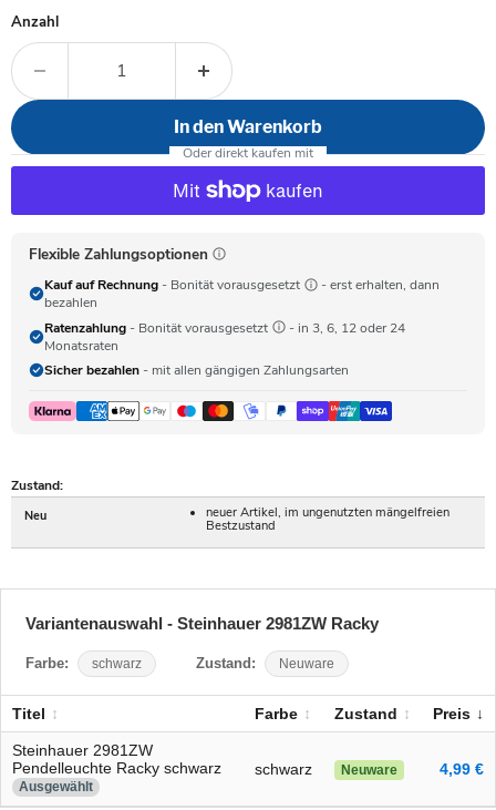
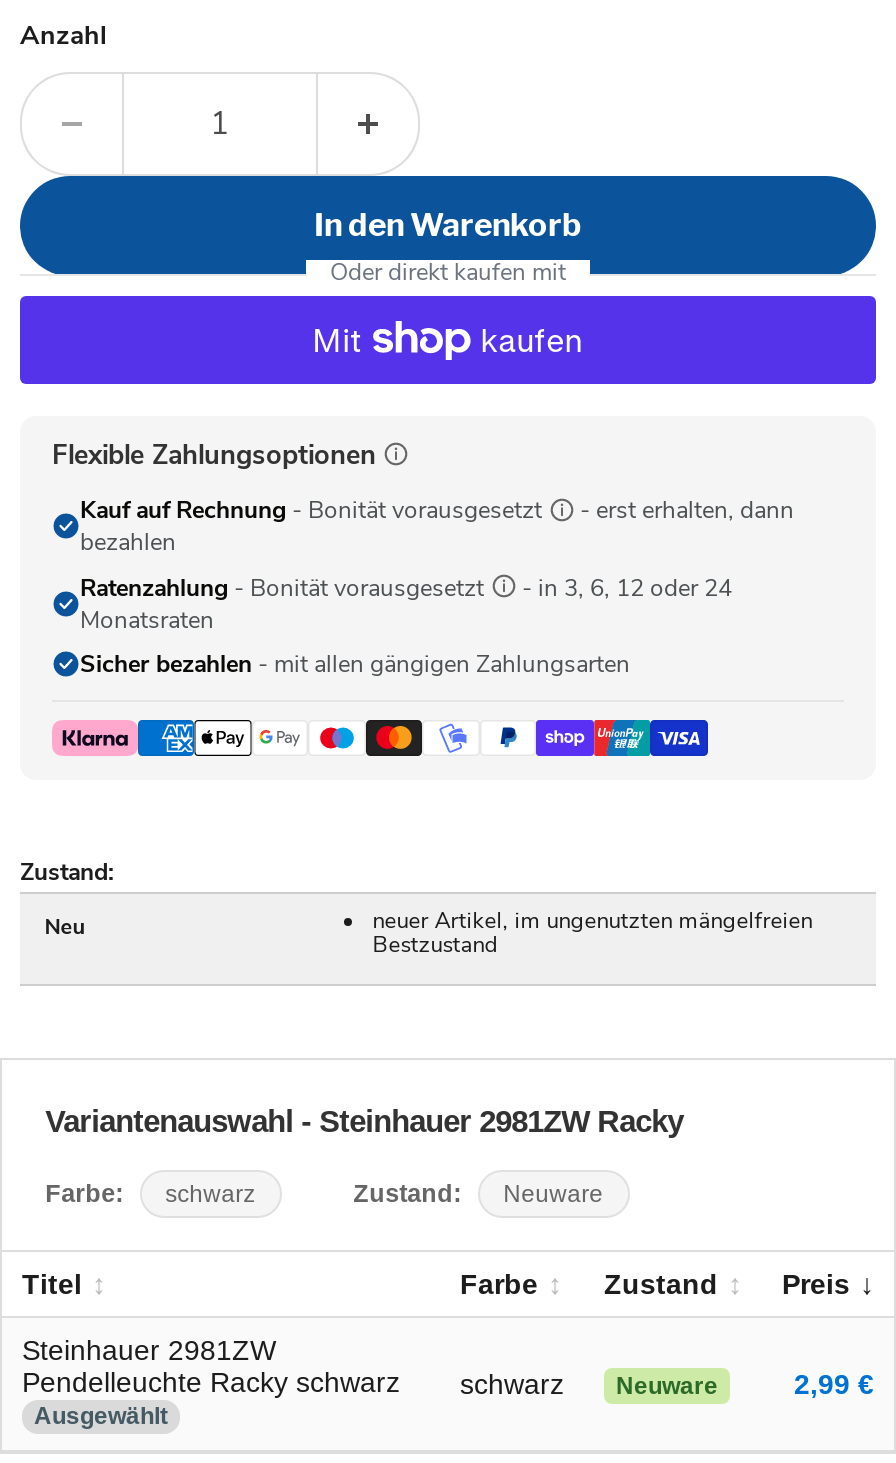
[440,760,484,778] 4,99 € -> [794,1368,874,1400] 2,99 €

